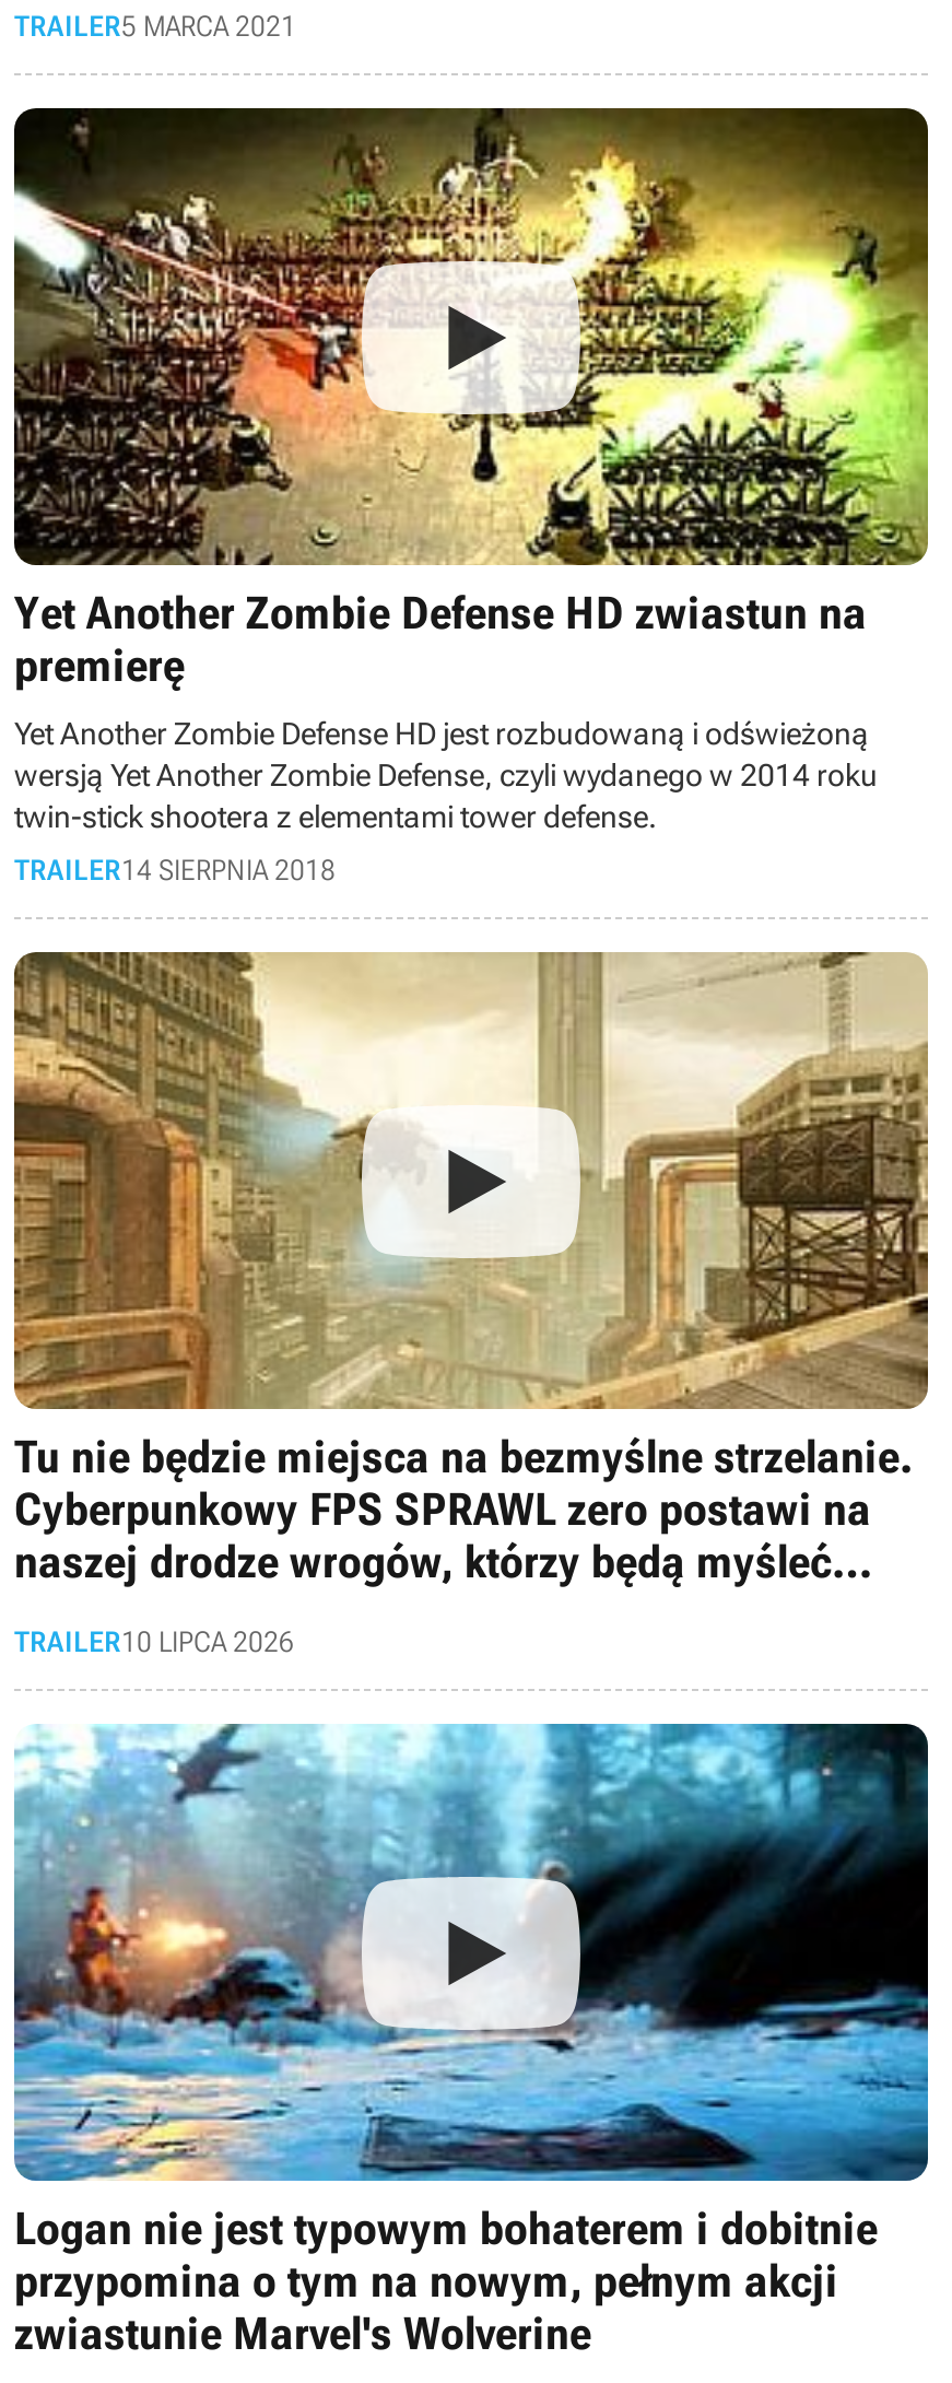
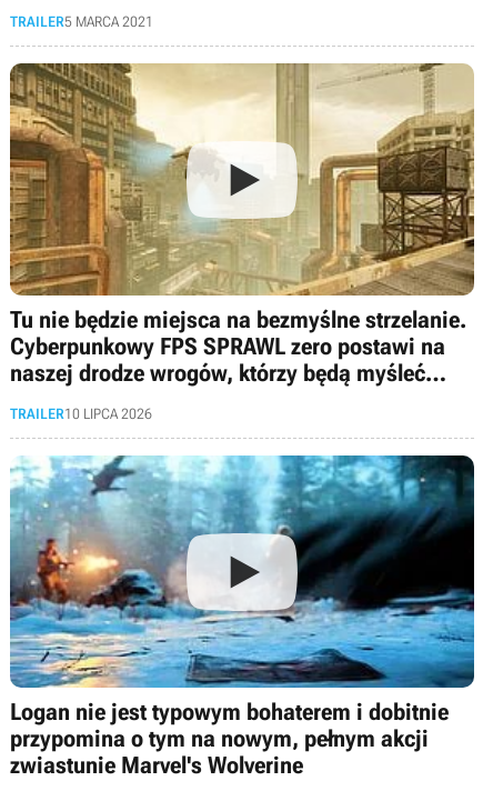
[12,106,930,887] [image] | Yet Another Zombie Defense HD zwiastun na | premierę | Yet Another Zombie Defense HD jest rozbudowaną i odświeżoną | wersją Yet Another Zombie Defense, czyli wydanego w 2014 roku | twin-stick shootera z elementami tower defense. | TRAILER14 SIERPNIA 2018 -> none

